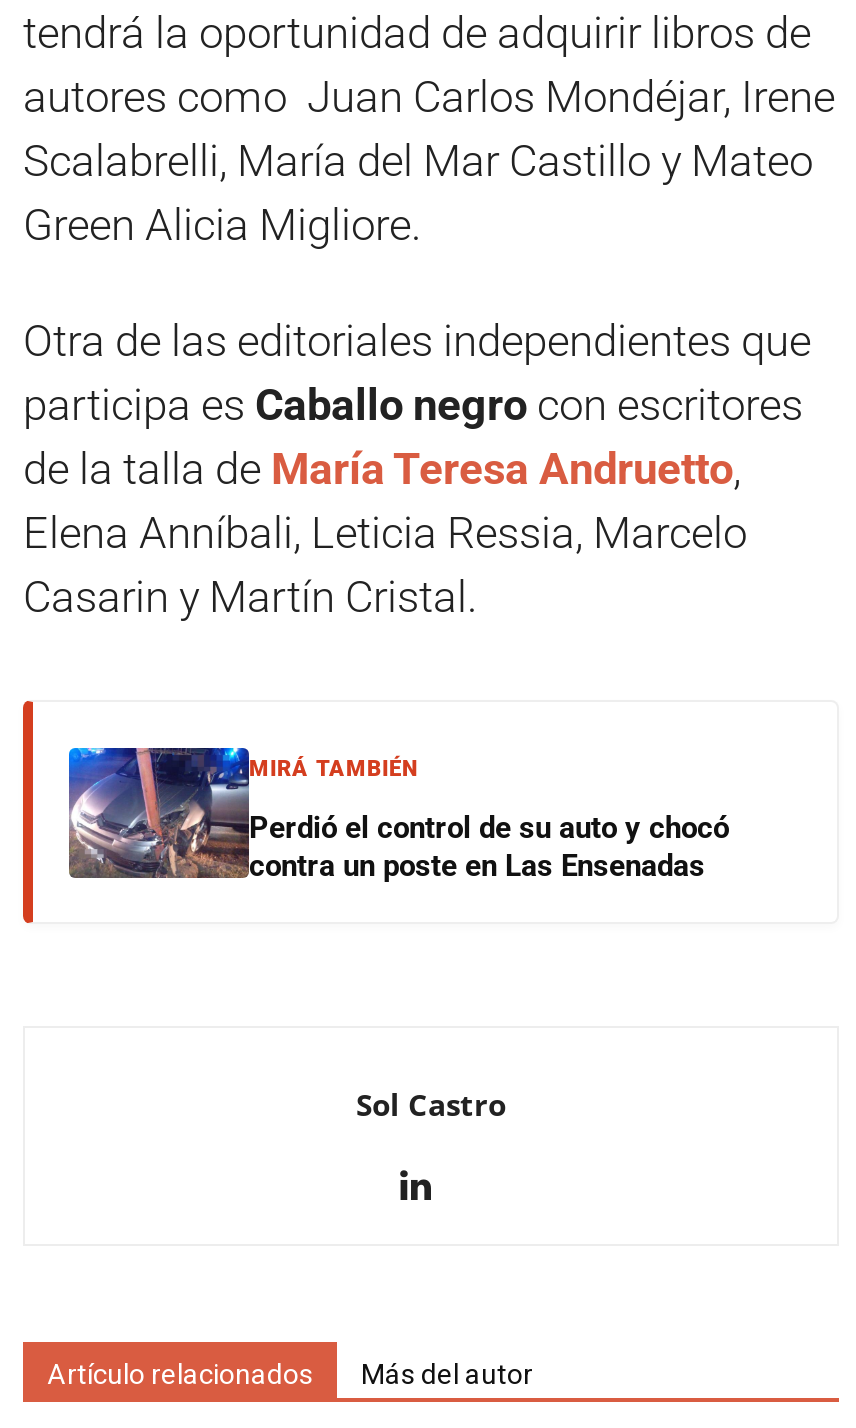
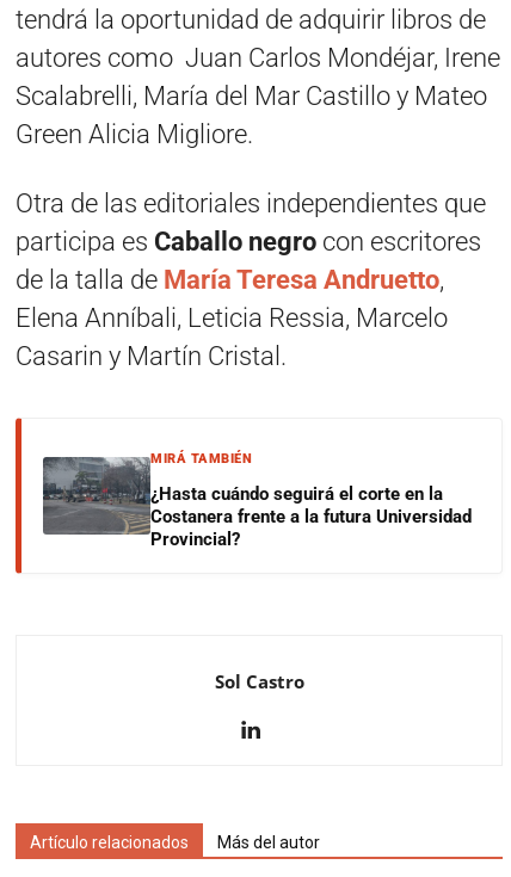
[67,746,729,884] [image] | Perdió el control de su auto y chocó | contra un poste en Las Ensenadas -> [42,446,472,550] [image] | ¿Hasta cuándo seguirá el corte en la | Costanera frente a la futura Universidad | Provincial?

